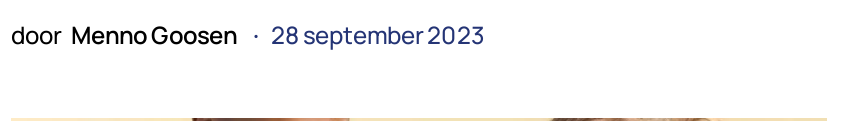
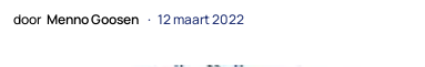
[11,18,485,52] door Menno Goosen 28 september 2023 -> [13,10,244,29] door Menno Goosen 12 maart 2022

